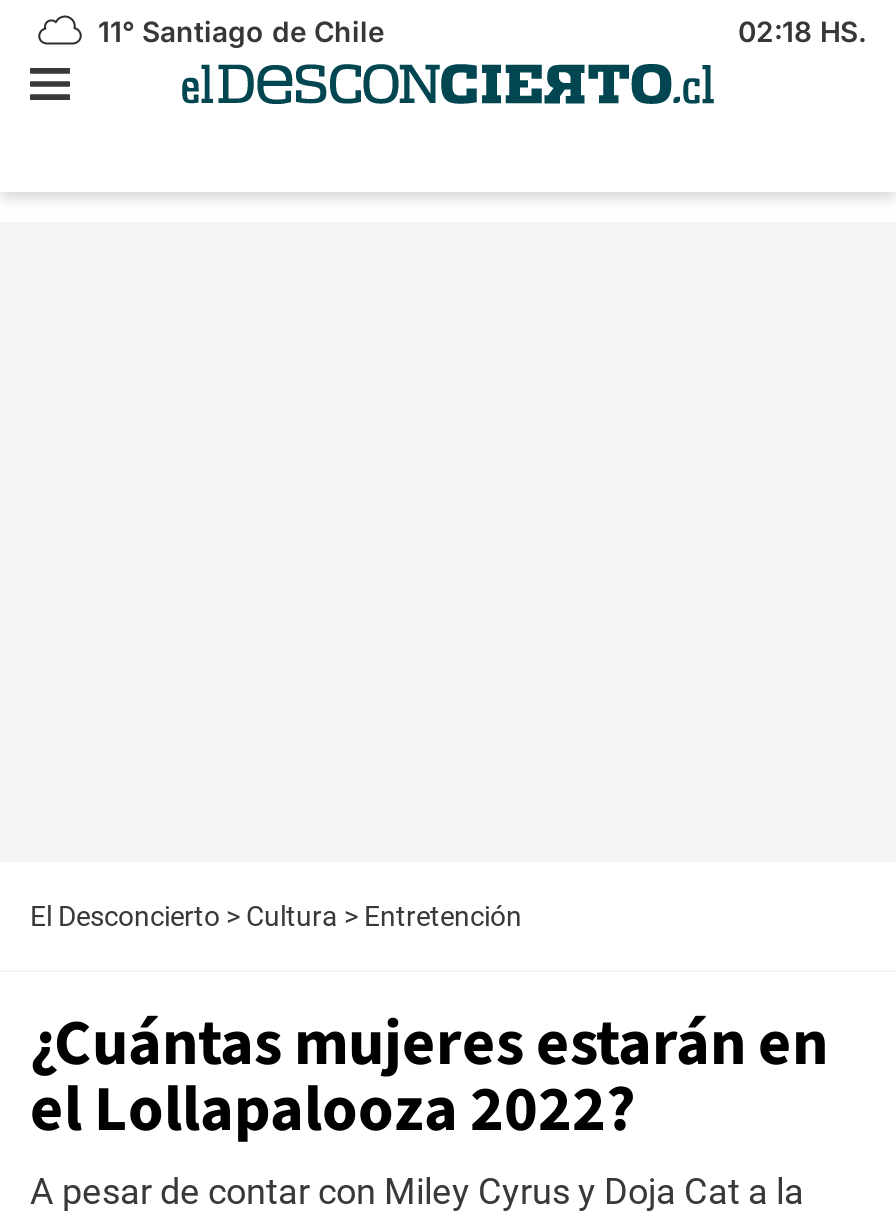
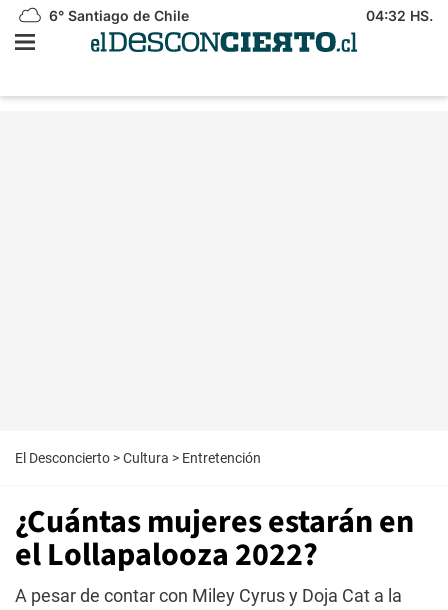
[90,14,384,48] 11° Santiago de Chile -> [45,7,189,24] 6° Santiago de Chile
[738,14,866,48] 02:18 HS. -> [366,7,433,24] 04:32 HS.

